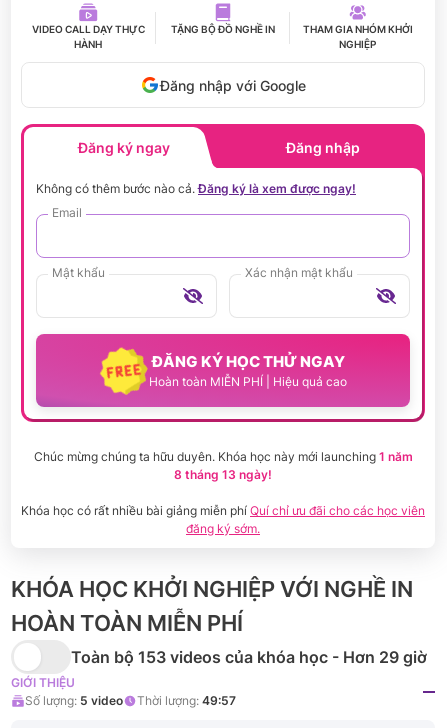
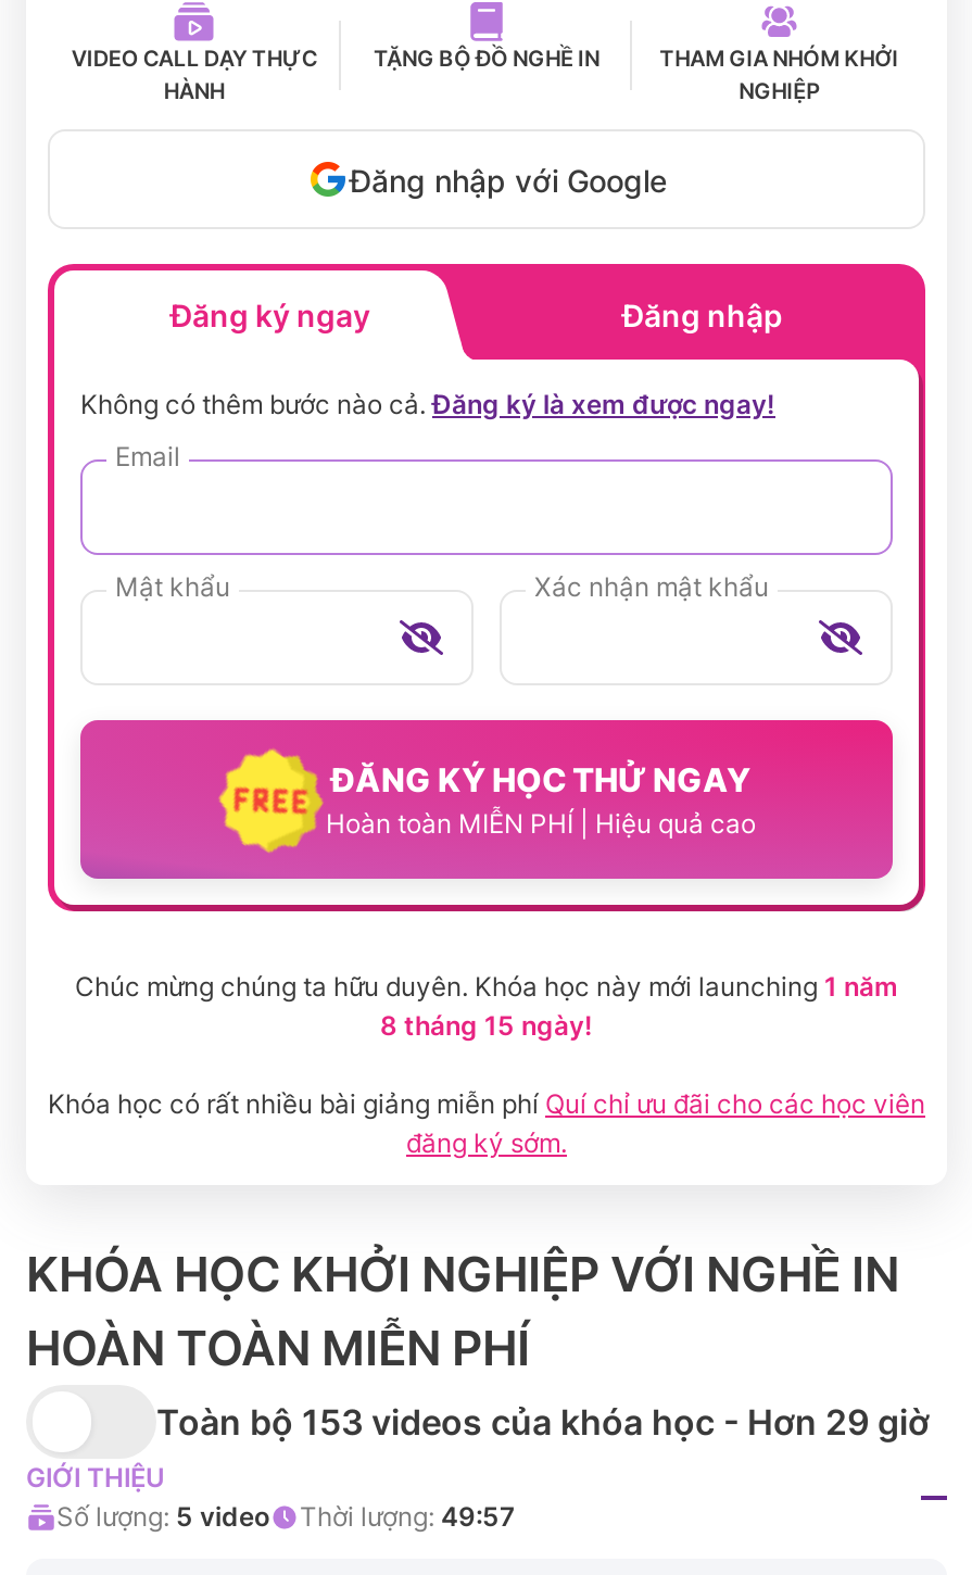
[174,467,272,482] 8 tháng 13 ngày! -> [380,1010,593,1042] 8 tháng 15 ngày!

